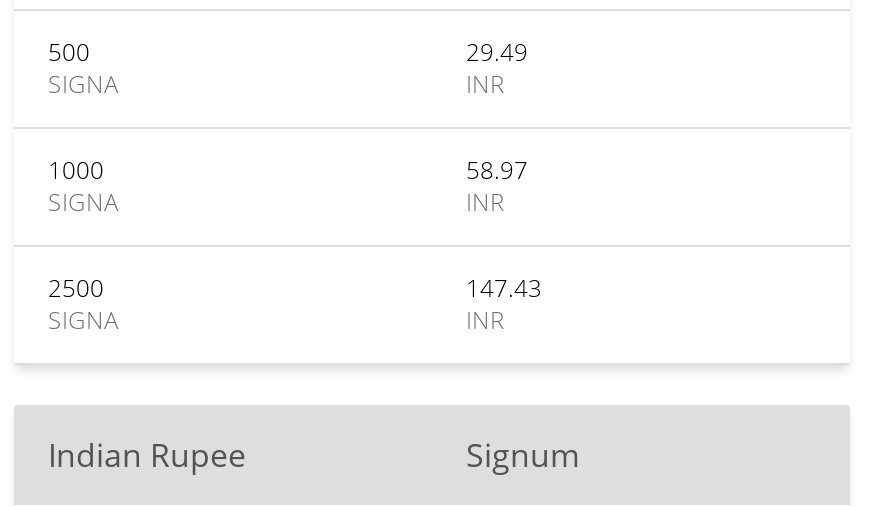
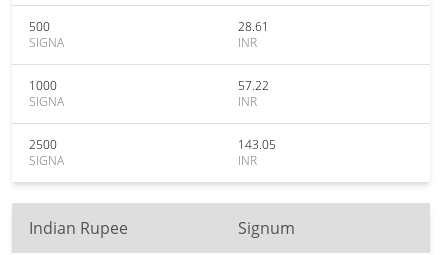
[466,35,528,69] 29.49 -> [238,18,269,35] 28.61
[466,153,528,187] 58.97 -> [238,77,269,94] 57.22
[466,271,542,305] 147.43 -> [238,136,276,153] 143.05

